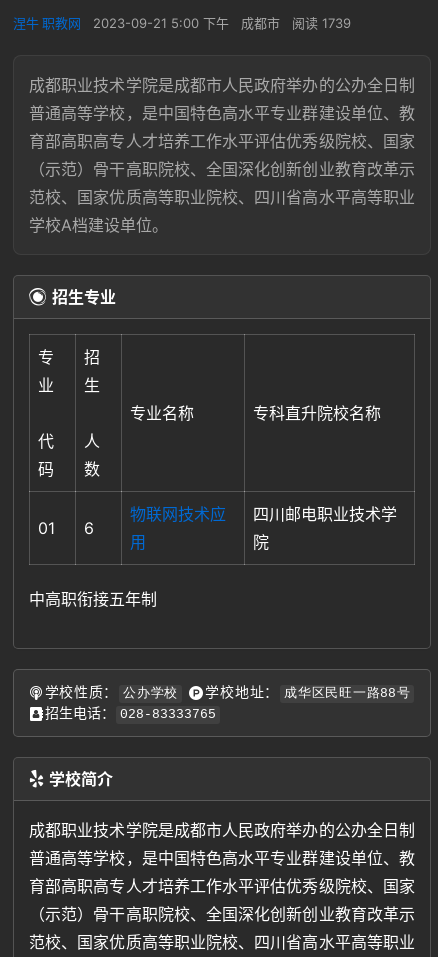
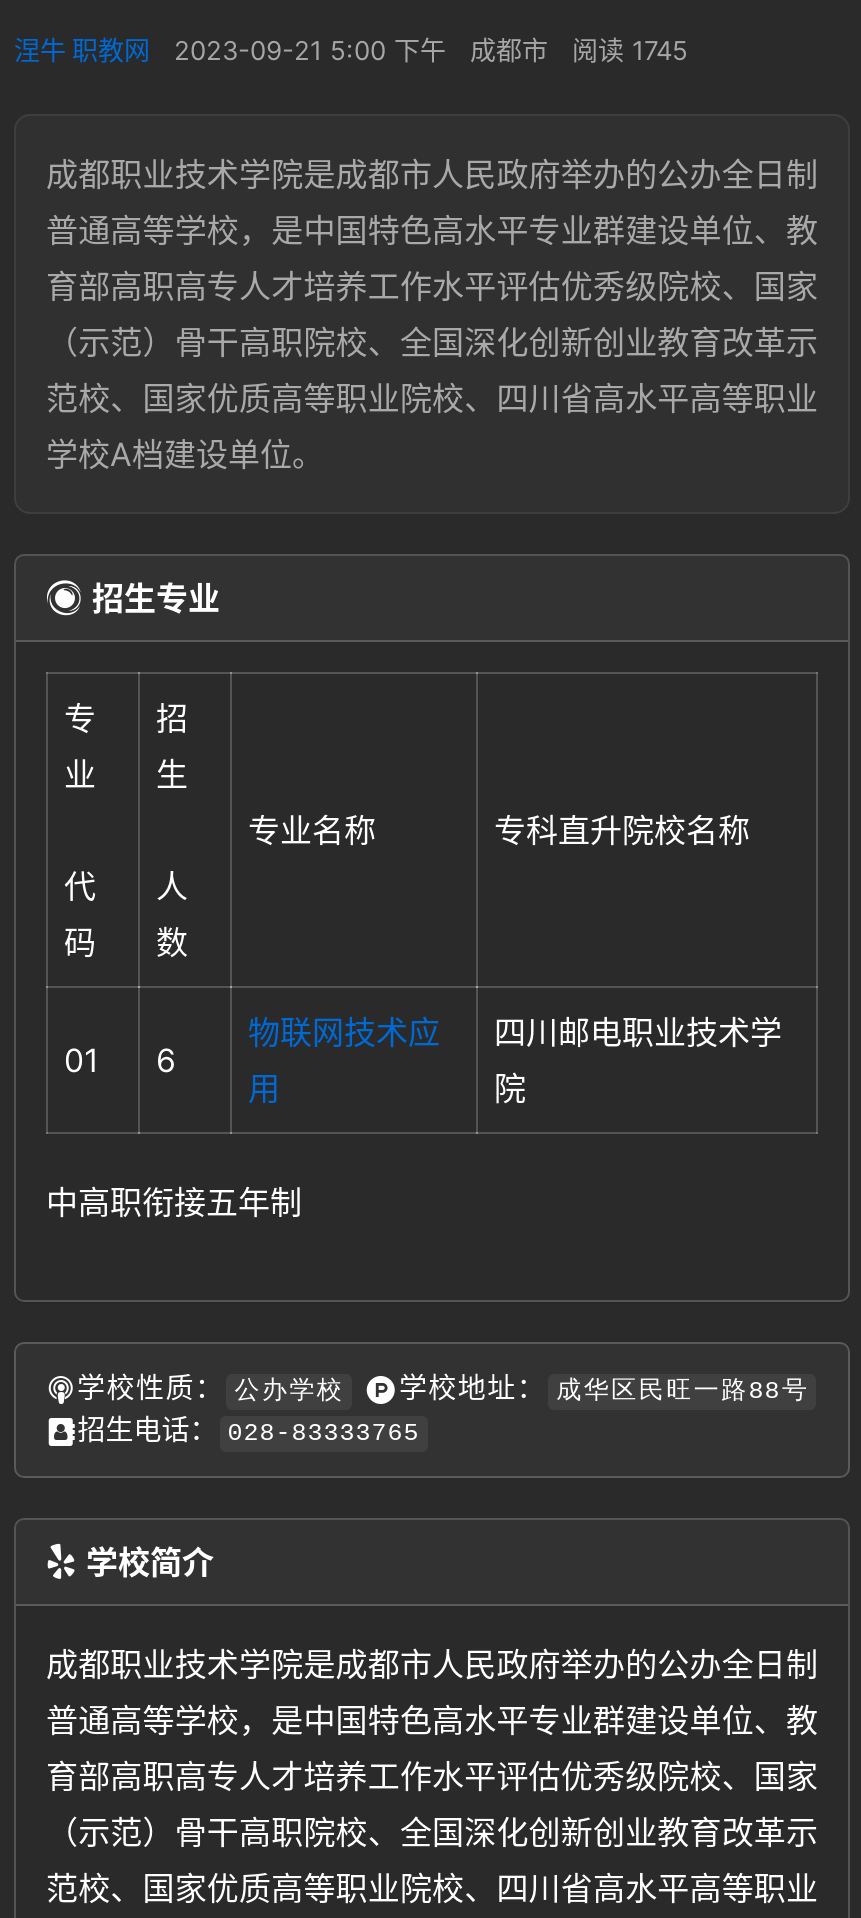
[292,15,351,31] 阅读 1739 -> [572,34,688,66] 阅读 1745

